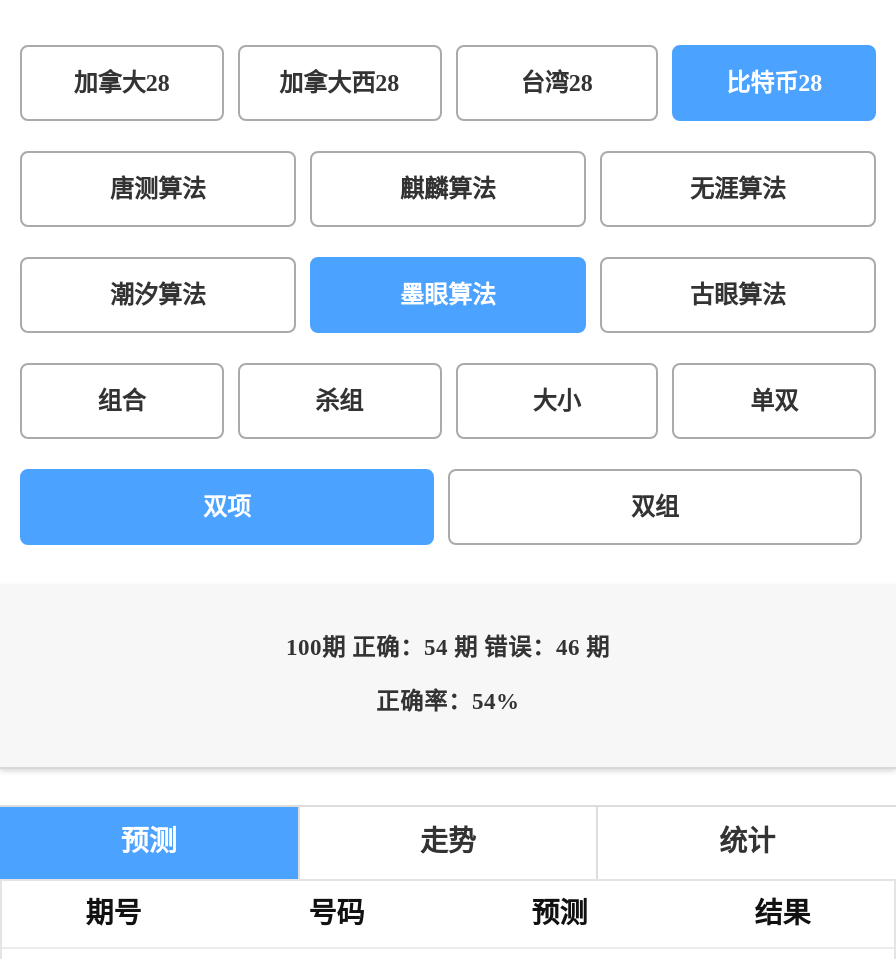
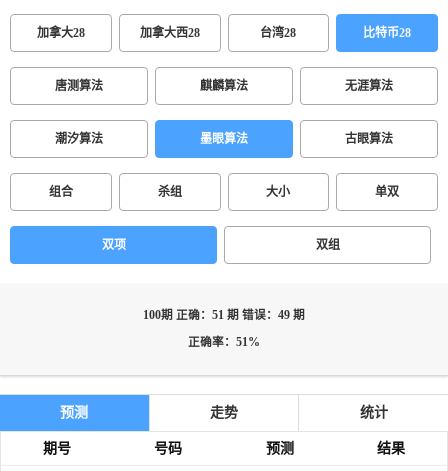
[286,635,610,661] 100期 正确：54 期 错误：46 期 -> [143,309,305,322] 100期 正确：51 期 错误：49 期
[376,689,520,715] 正确率：54% -> [188,336,260,349] 正确率：51%

